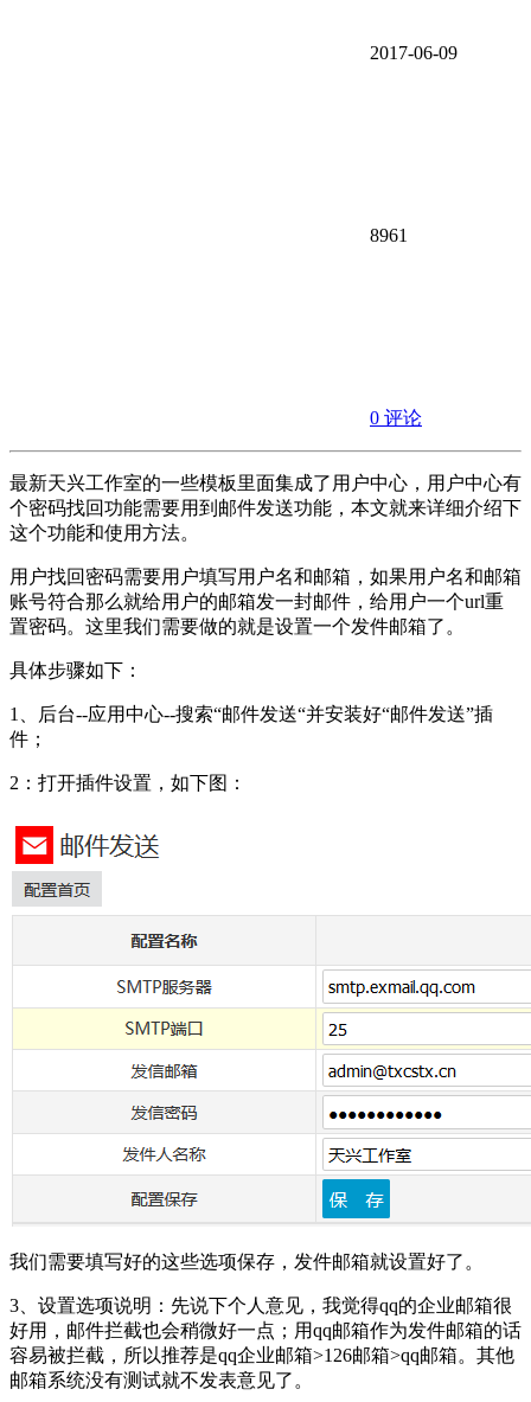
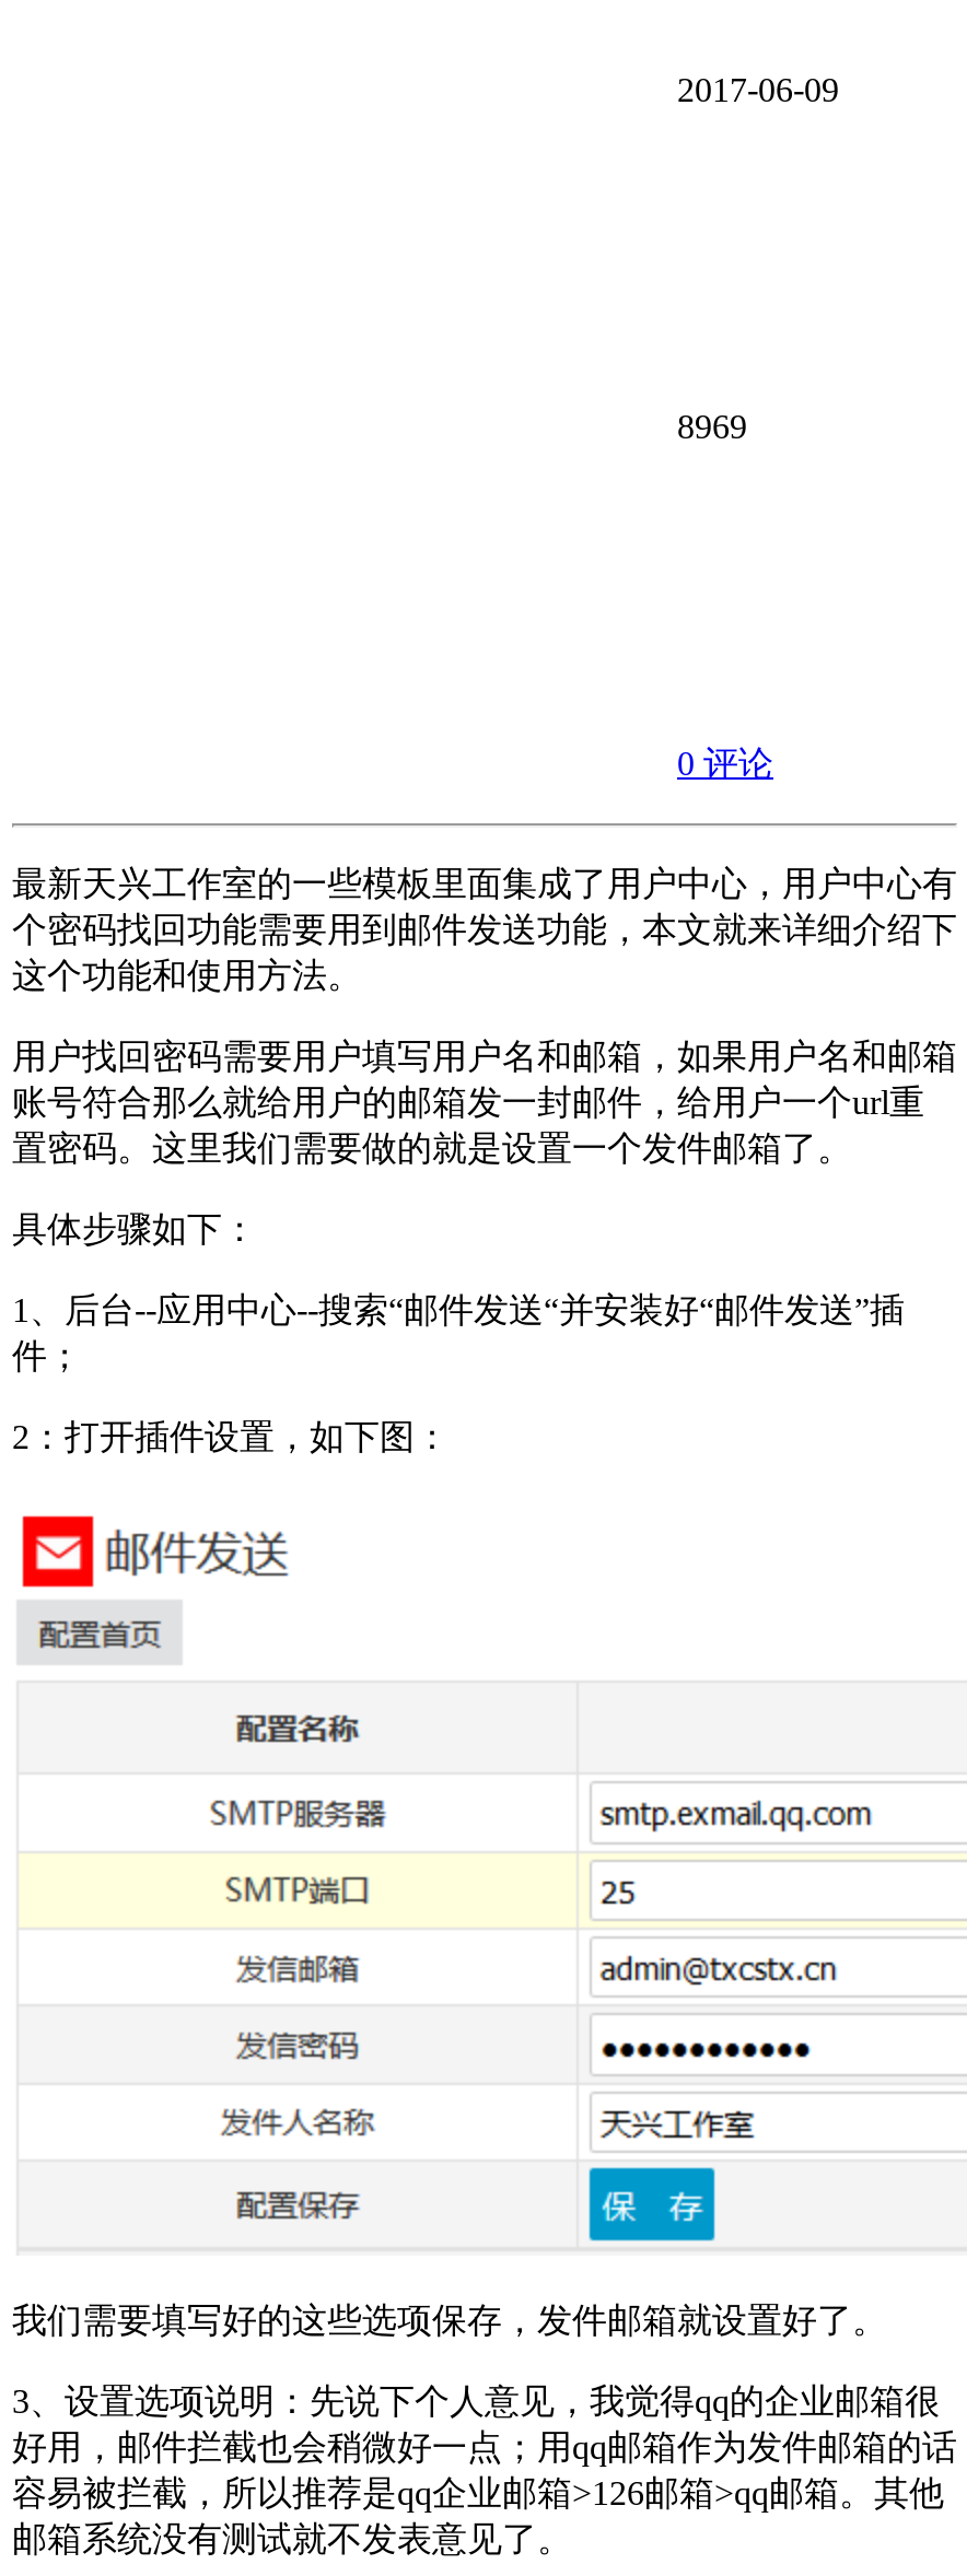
[365,225,408,245] 8961 -> [668,408,747,445] 8969

